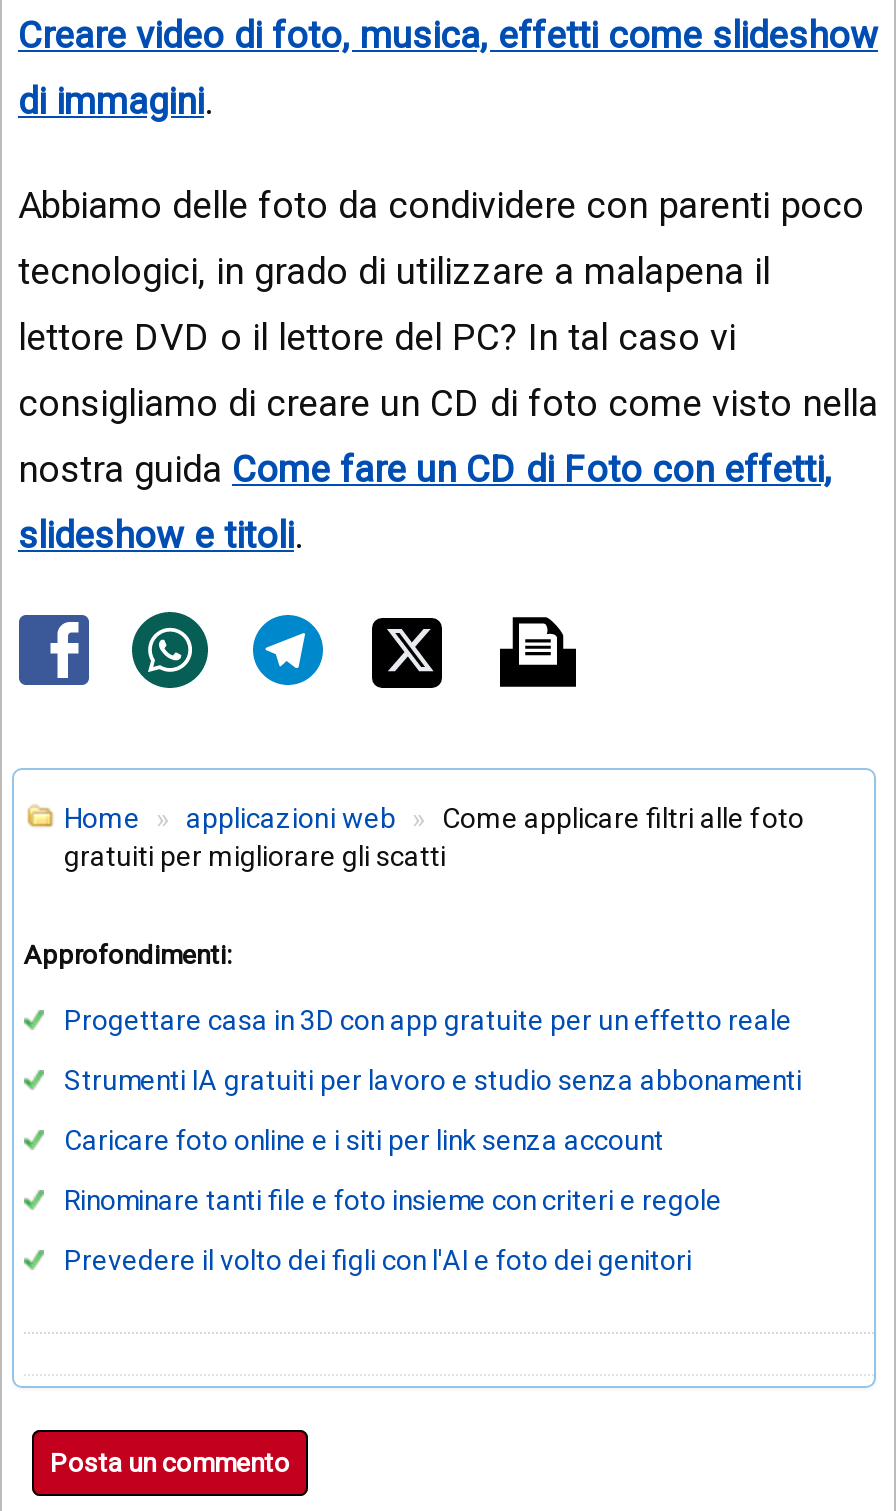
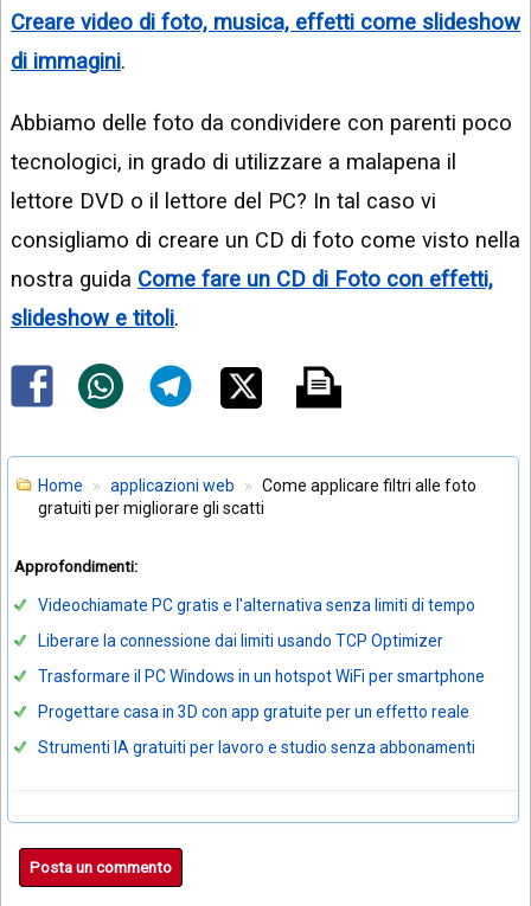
none -> [38,596,485,686] Videochiamate PC gratis e l'alternativa senza limiti di tempo | Liberare la connessione dai limiti usando TCP Optimizer | Trasformare il PC Windows in un hotspot WiFi per smartphone
moved [64,1004,802,1096] -> [38,702,475,757]: Progettare casa in 3D con app gratuite per un effetto reale | Strumenti IA gratuiti per lavoro e studio senza abbonamenti
[64,1124,722,1276] Caricare foto online e i siti per link senza account | Rinominare tanti file e foto insieme con criteri e regole | Prevedere il volto dei figli con l'AI e foto dei genitori -> none

